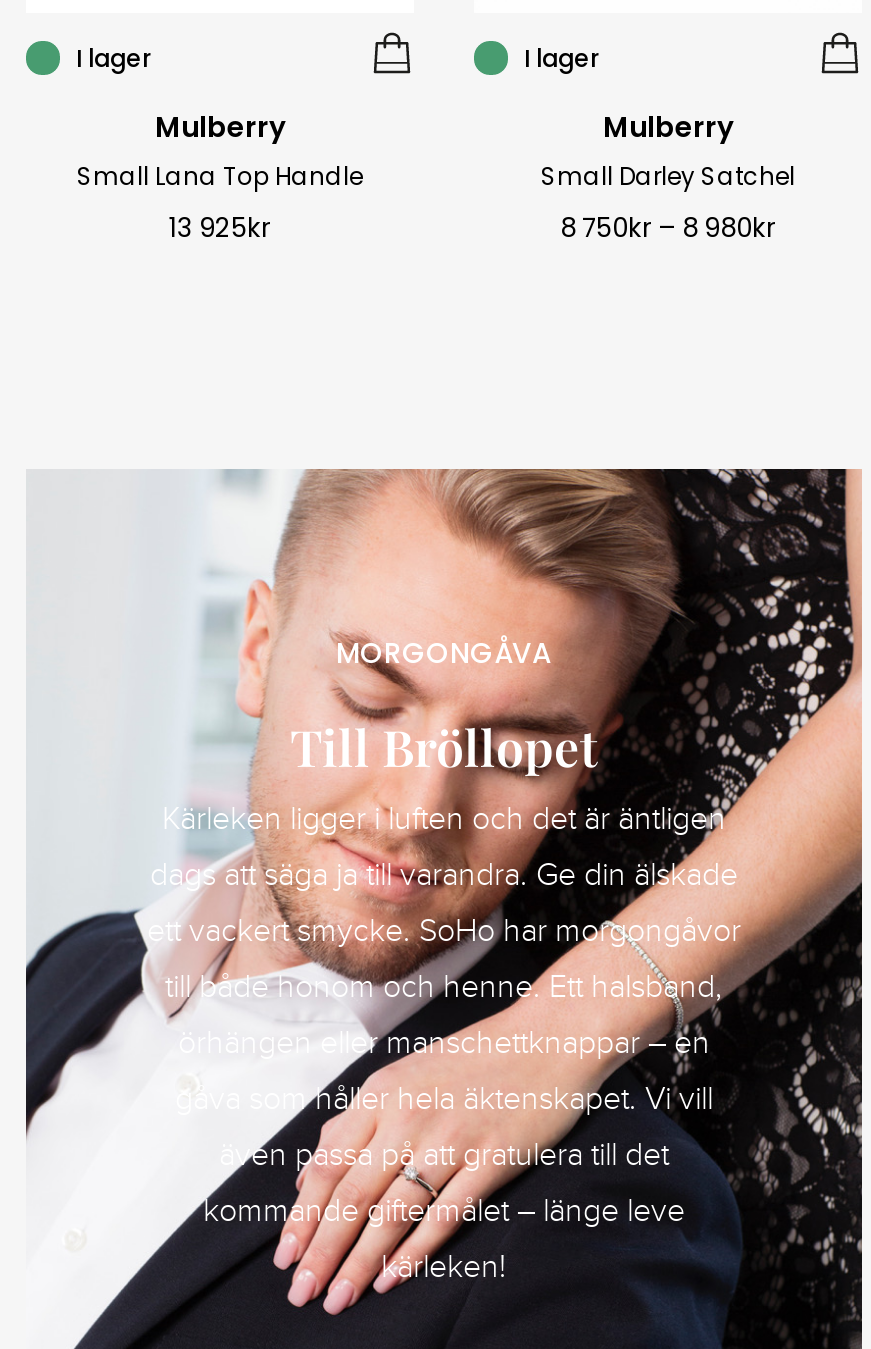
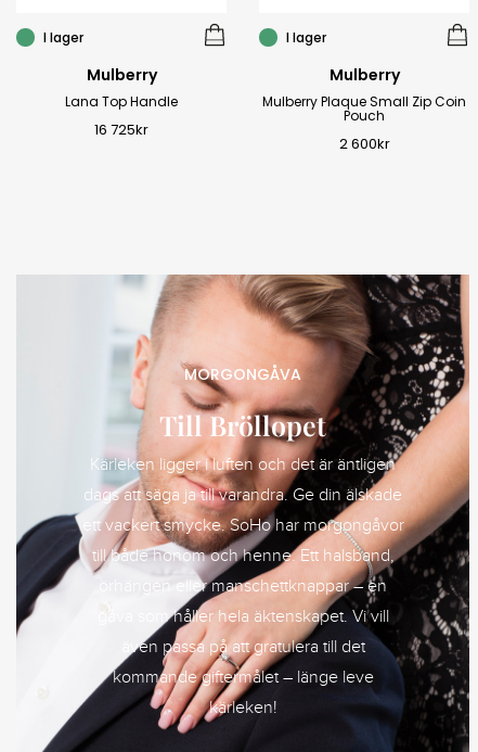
[77,159,363,247] Small Lana Top Handle | 13 925kr -> [65,92,178,140] Lana Top Handle | 16 725kr
[541,159,795,247] Small Darley Satchel | 8 750kr – 8 980kr -> [262,92,466,154] Mulberry Plaque Small Zip Coin | Pouch | 2 600kr

